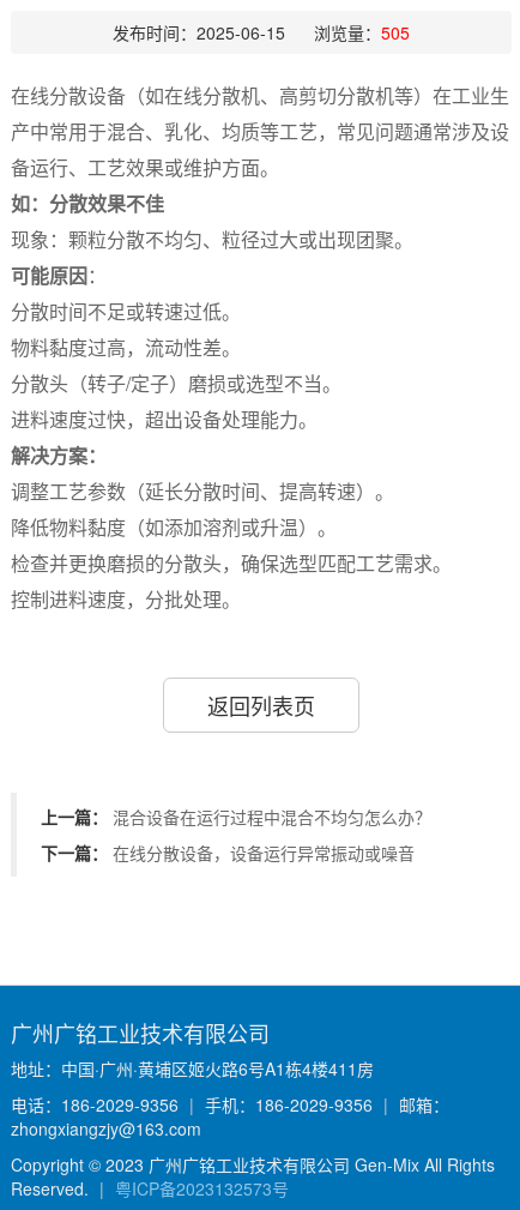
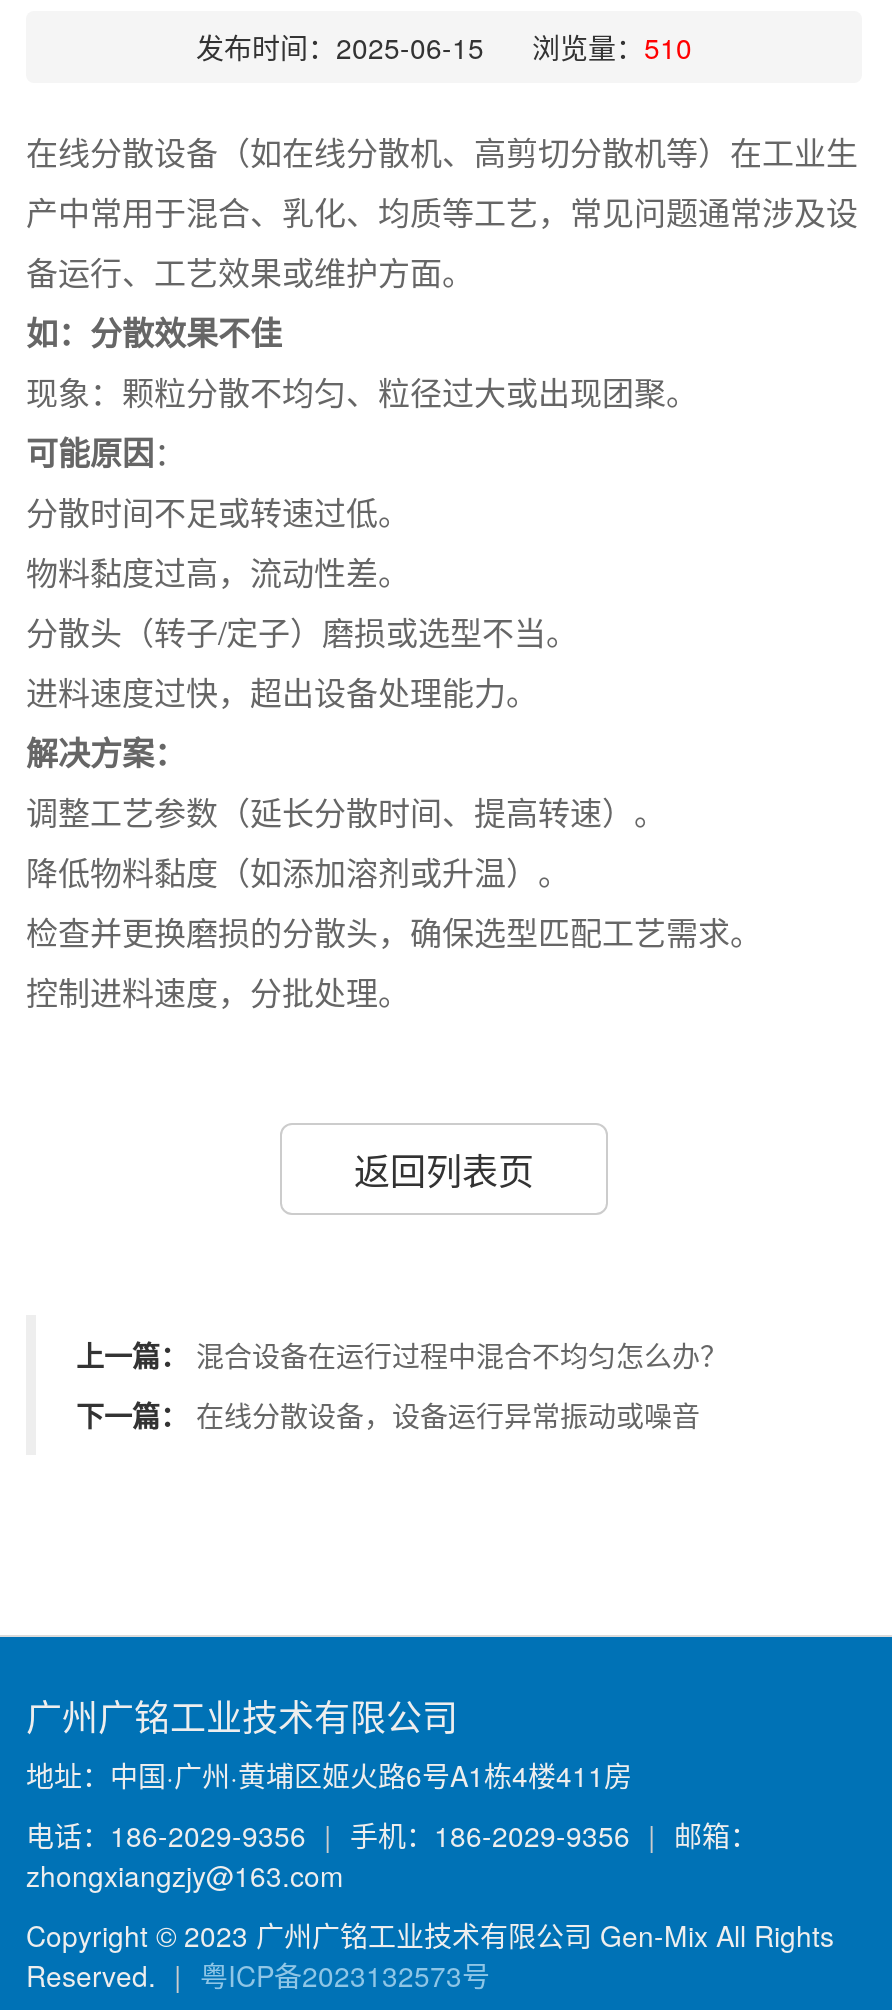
[113,21,410,45] 发布时间：2025-06-15 浏览量：505 -> [196,28,692,68] 发布时间：2025-06-15 浏览量：510

